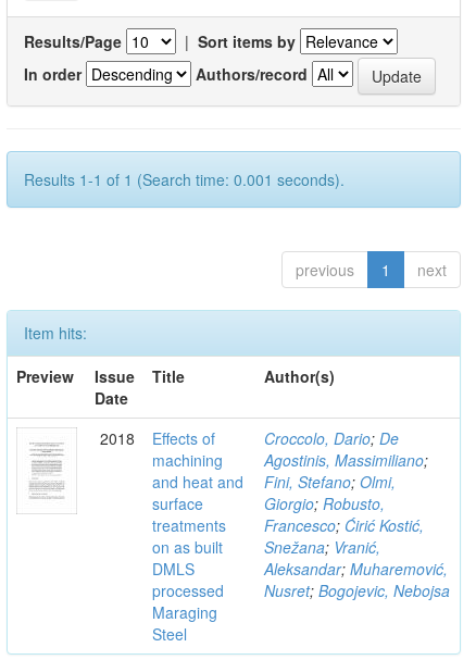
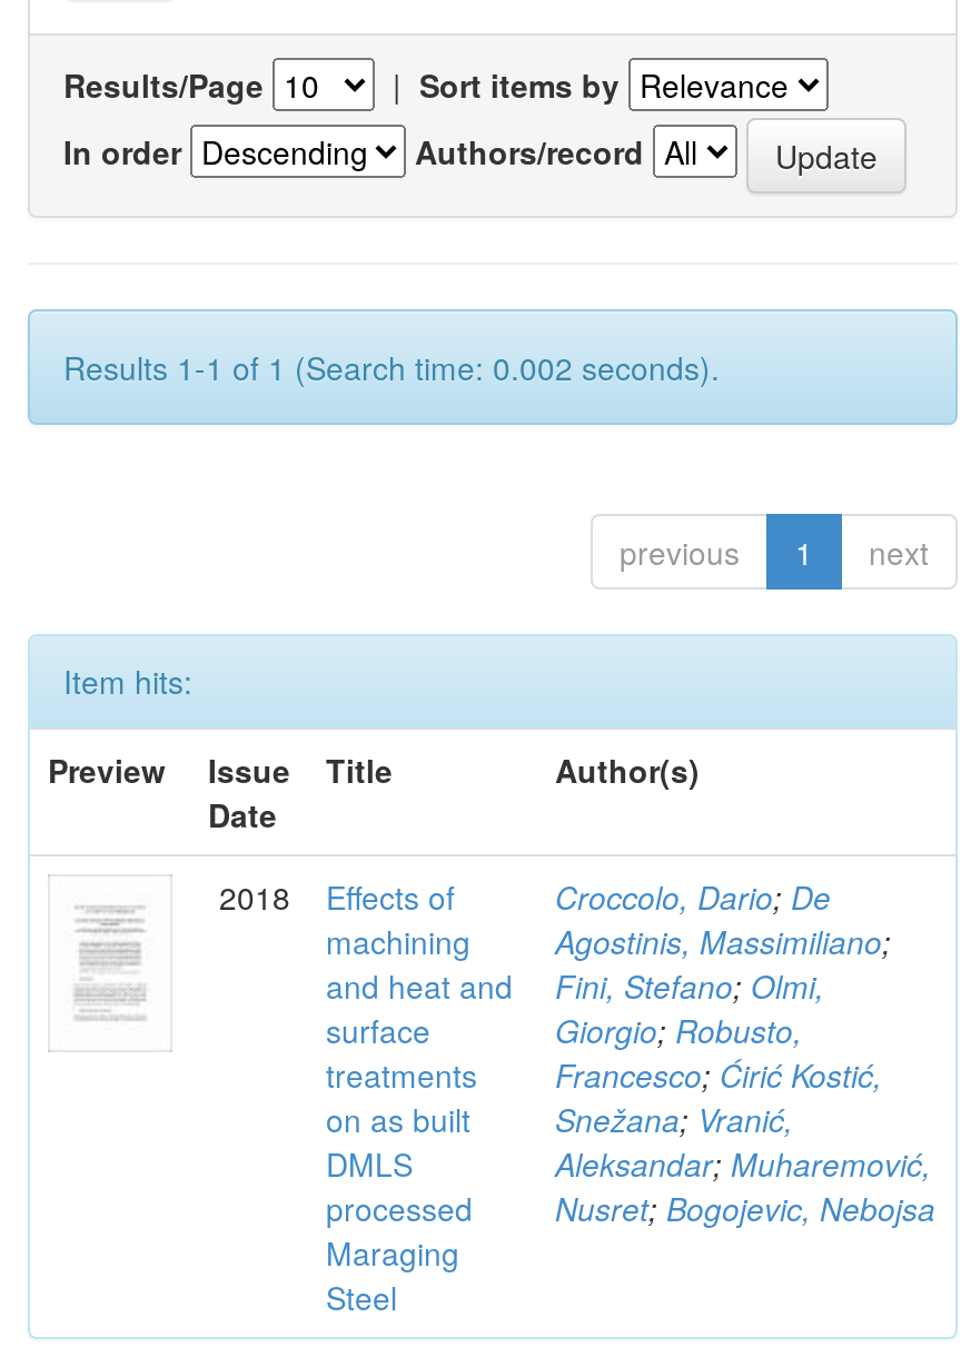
[24,169,345,190] Results 1-1 of 1 (Search time: 0.001 seconds). -> [63,345,720,389] Results 1-1 of 1 (Search time: 0.002 seconds).

